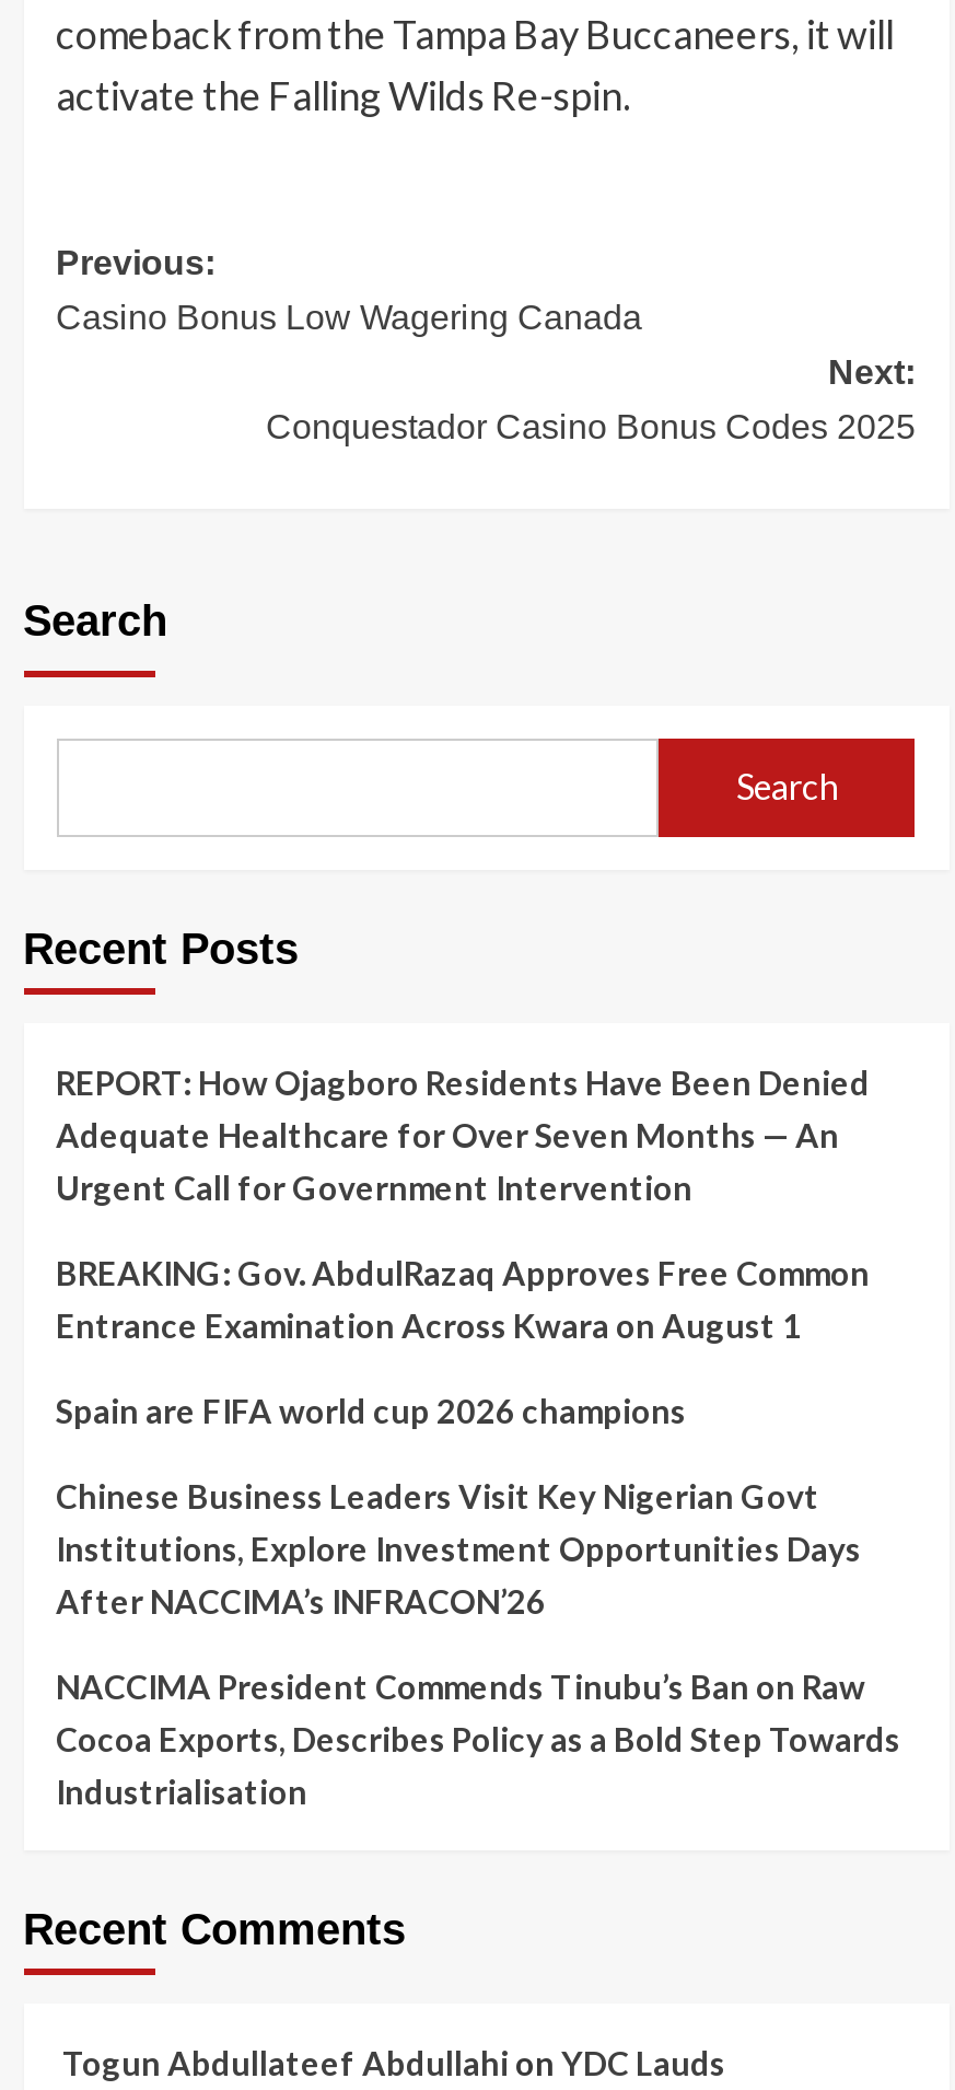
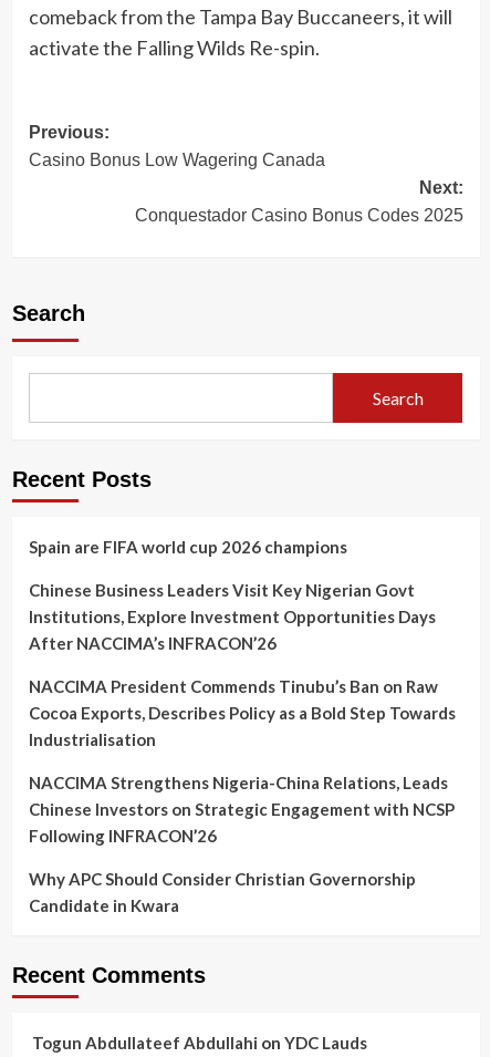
[56,1062,870,1344] REPORT: How Ojagboro Residents Have Been Denied | Adequate Healthcare for Over Seven Months — An | Urgent Call for Government Intervention | BREAKING: Gov. AbdulRazaq Approves Free Common | Entrance Examination Across Kwara on August 1 -> none
moved [56,1390,900,1810] -> [28,537,455,750]: Spain are FIFA world cup 2026 champions | Chinese Business Leaders Visit Key Nigerian Govt | Institutions, Explore Investment Opportunities Days | After NACCIMA’s INFRACON’26 | NACCIMA President Commends Tinubu’s Ban on Raw | Cocoa Exports, Describes Policy as a Bold Step Towards | Industrialisation
none -> [28,773,454,916] NACCIMA Strengthens Nigeria-China Relations, Leads | Chinese Investors on Strategic Engagement with NCSP | Following INFRACON’26 | Why APC Should Consider Christian Governorship | Candidate in Kwara

